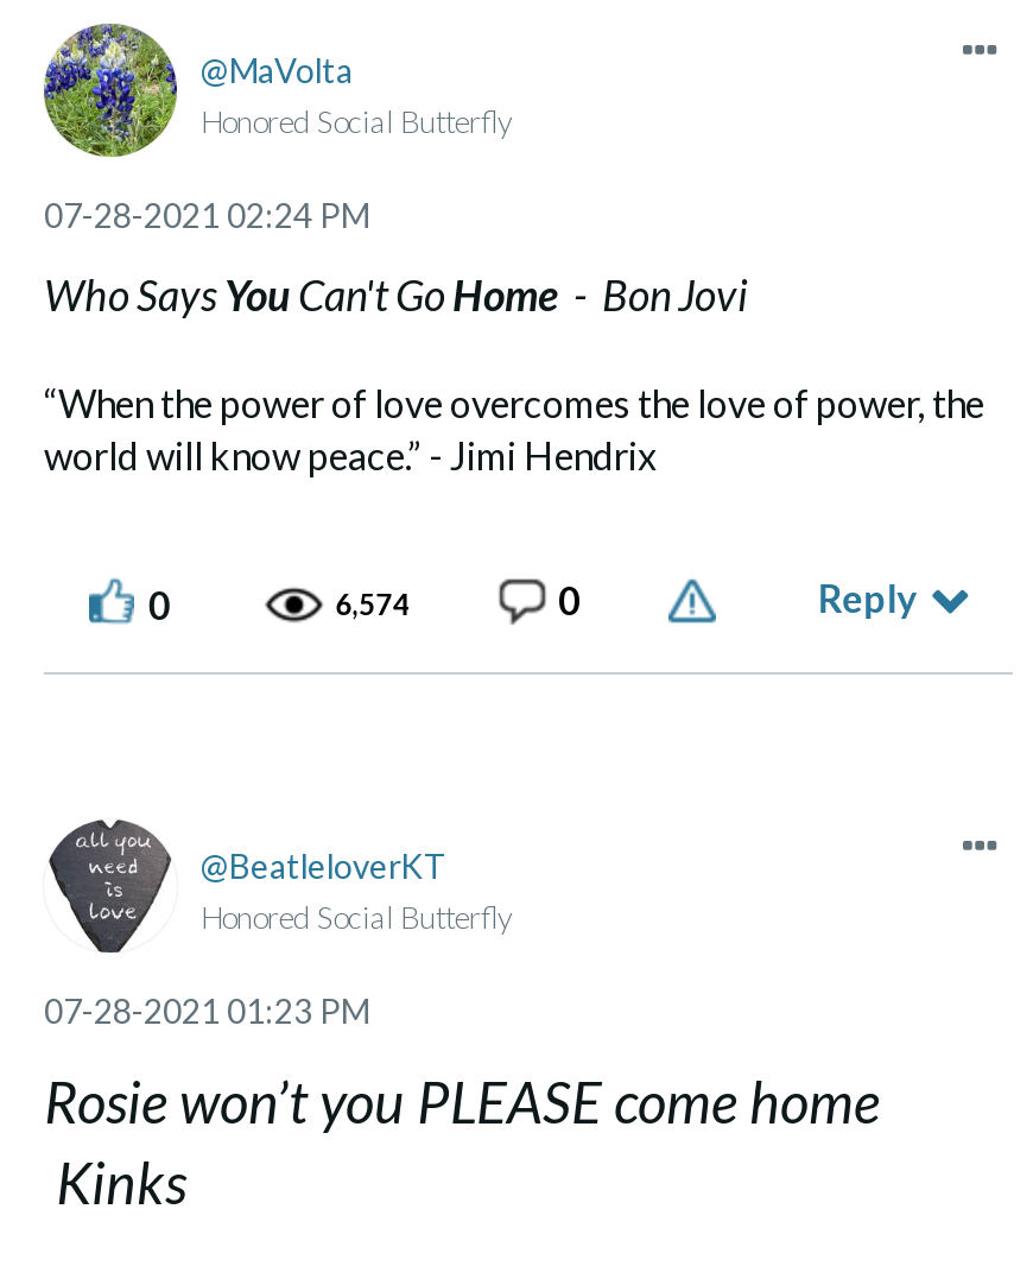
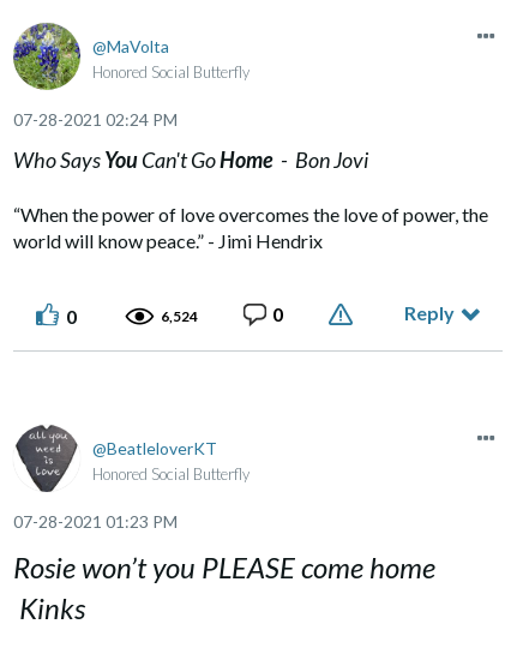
[335,586,409,622] 6,574 -> [160,307,198,325] 6,524

